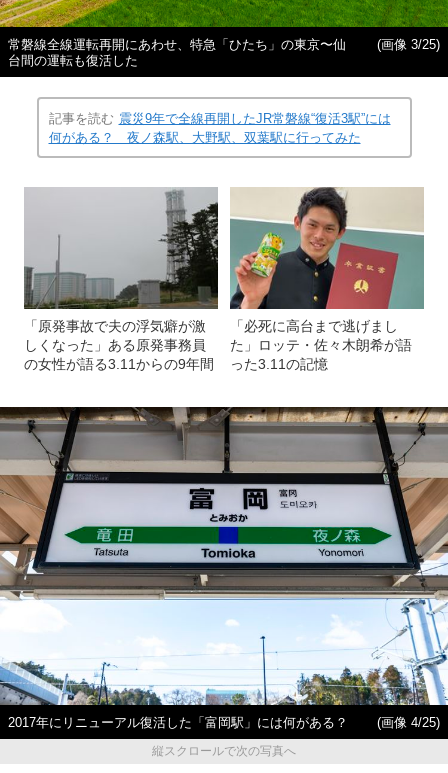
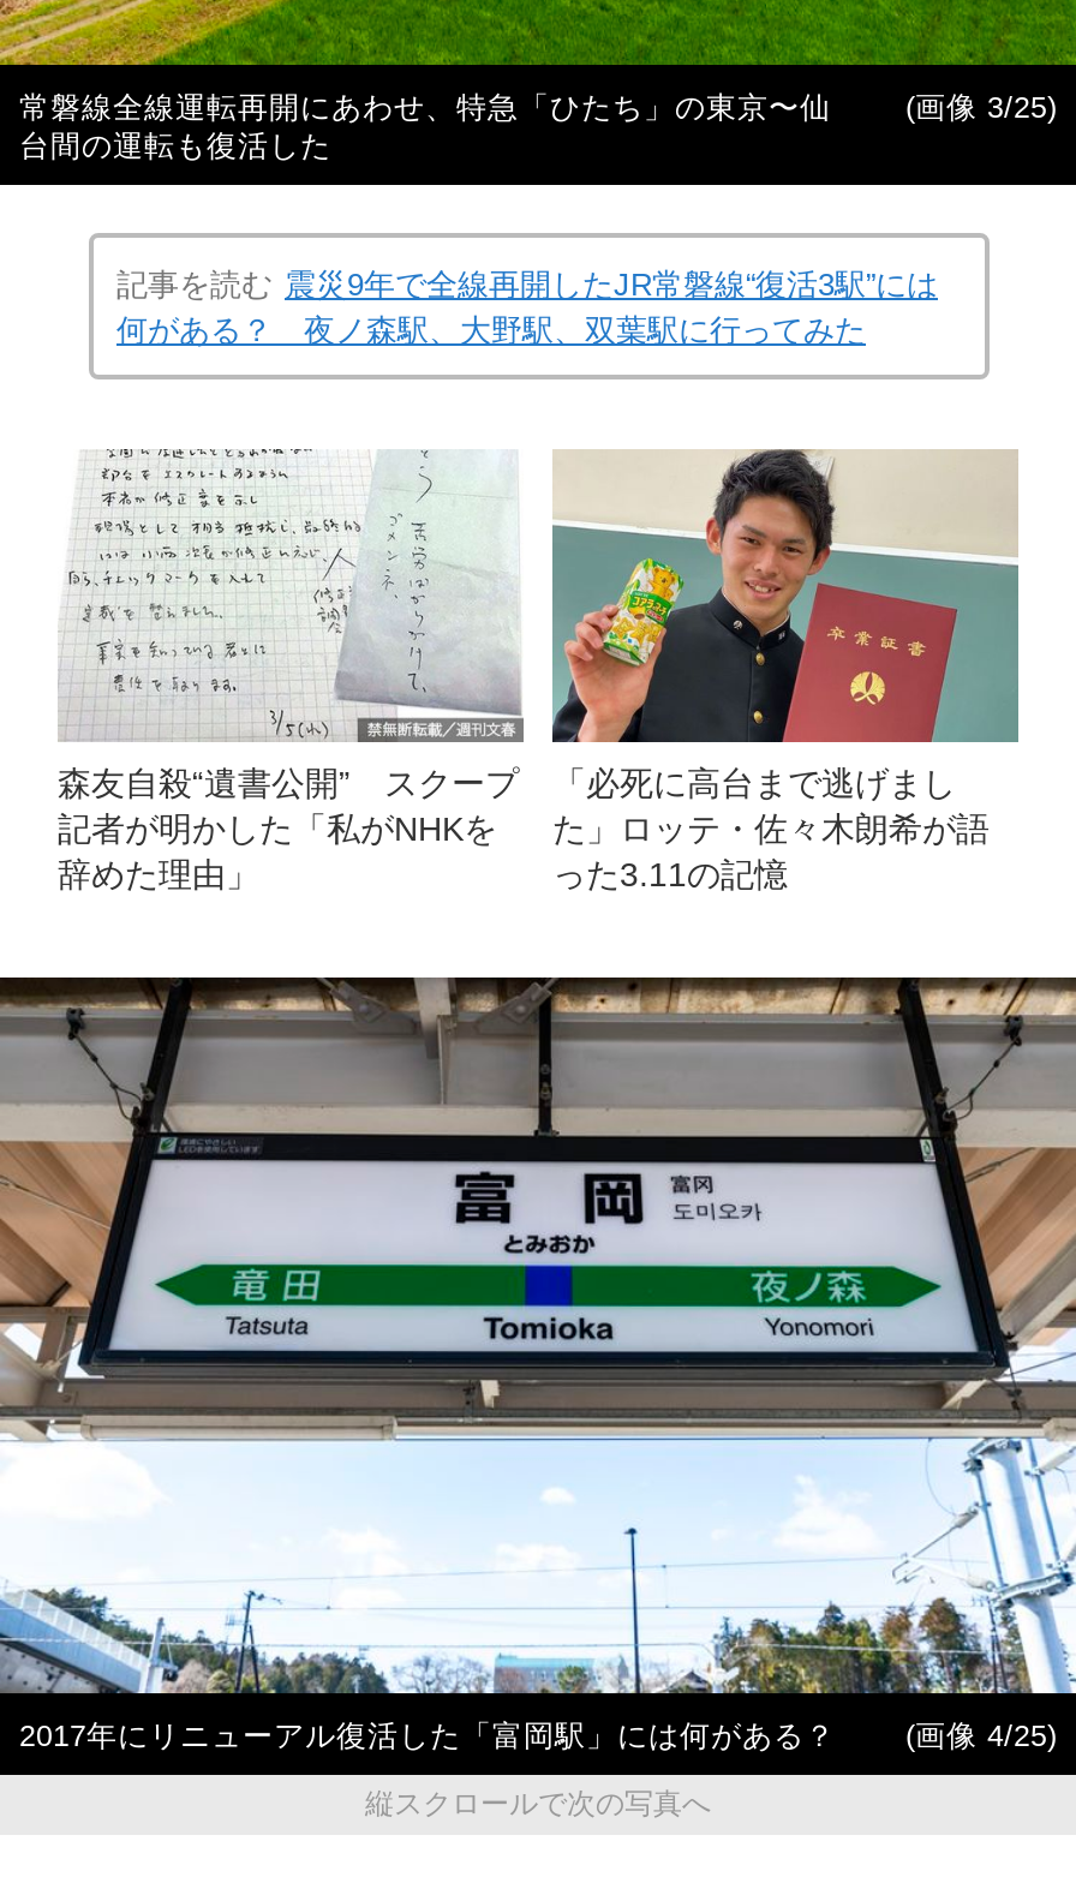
[24,187,219,372] [image] | 「原発事故で夫の浮気癖が激 | しくなった」ある原発事務員 | の女性が語る3.11からの9年間 -> [58,449,524,893] [image] | 森友自殺“遺書公開” スクープ | 記者が明かした「私がNHKを | 辞めた理由」

